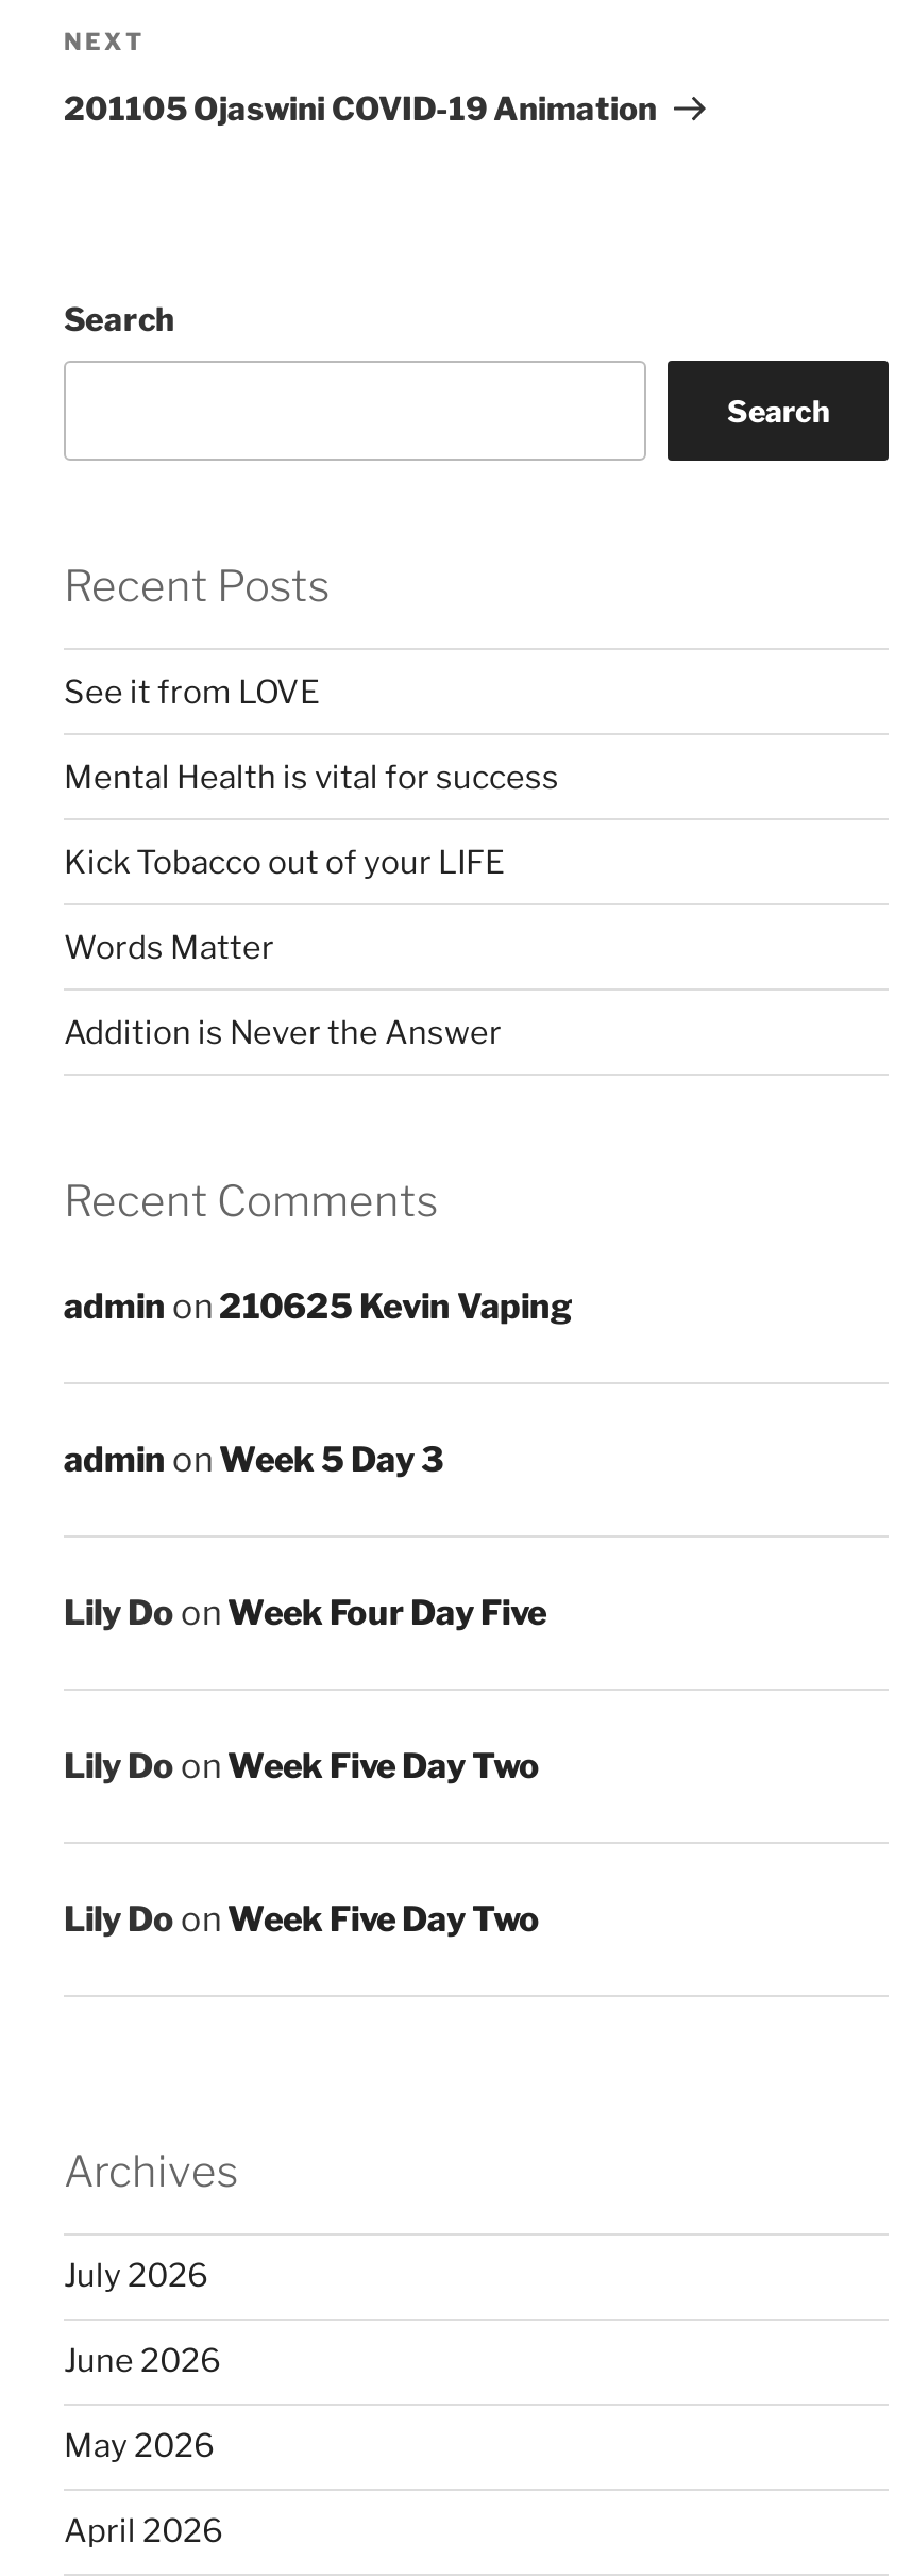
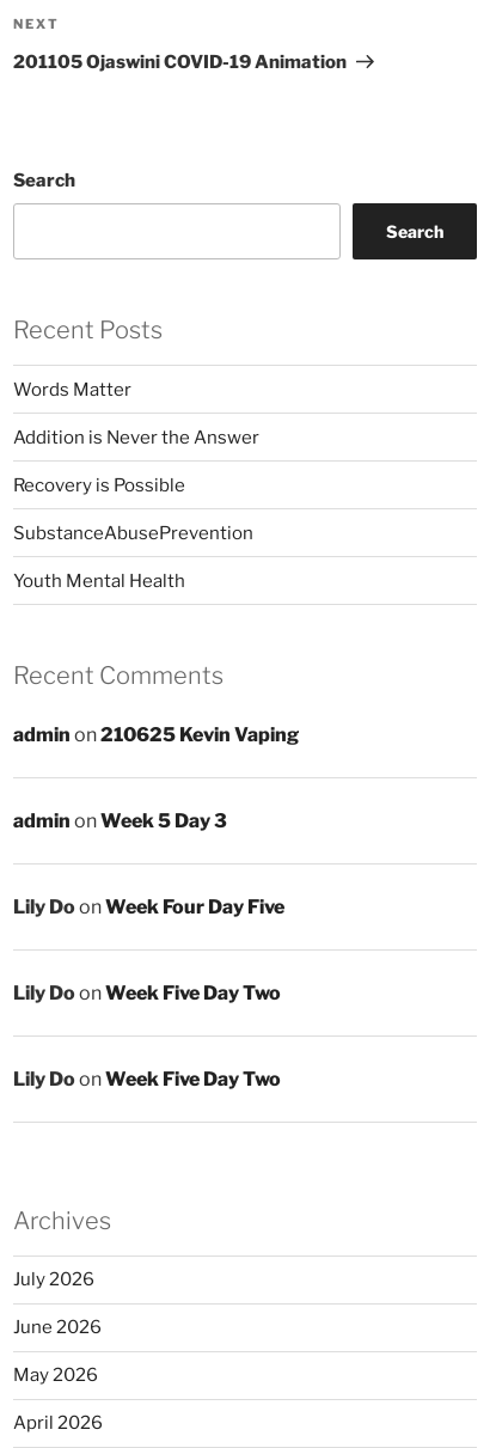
[64,673,559,882] See it from LOVE | Mental Health is vital for success | Kick Tobacco out of your LIFE -> none
moved [64,928,502,1052] -> [13,379,259,448]: Words Matter | Addition is Never the Answer
none -> [13,474,253,592] Recovery is Possible | SubstanceAbusePrevention | Youth Mental Health

